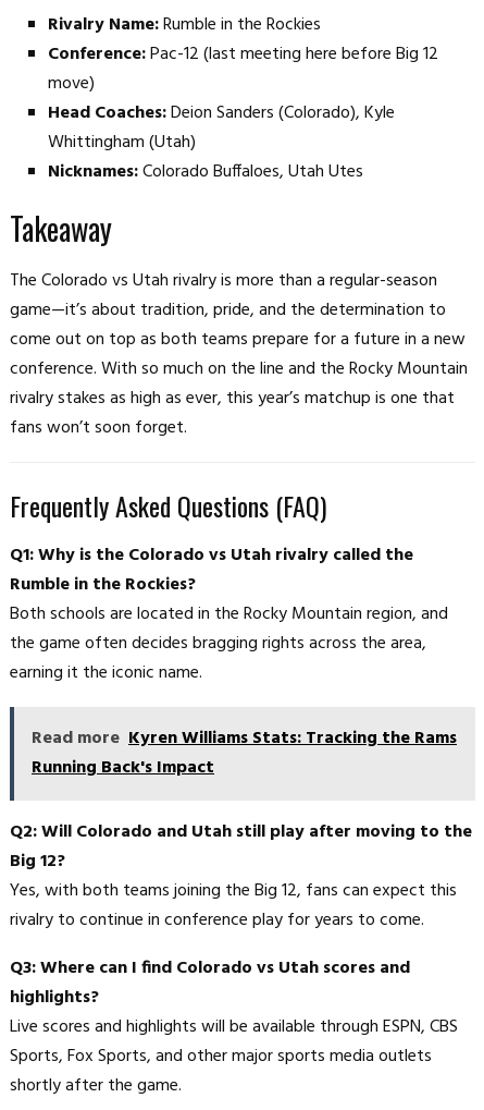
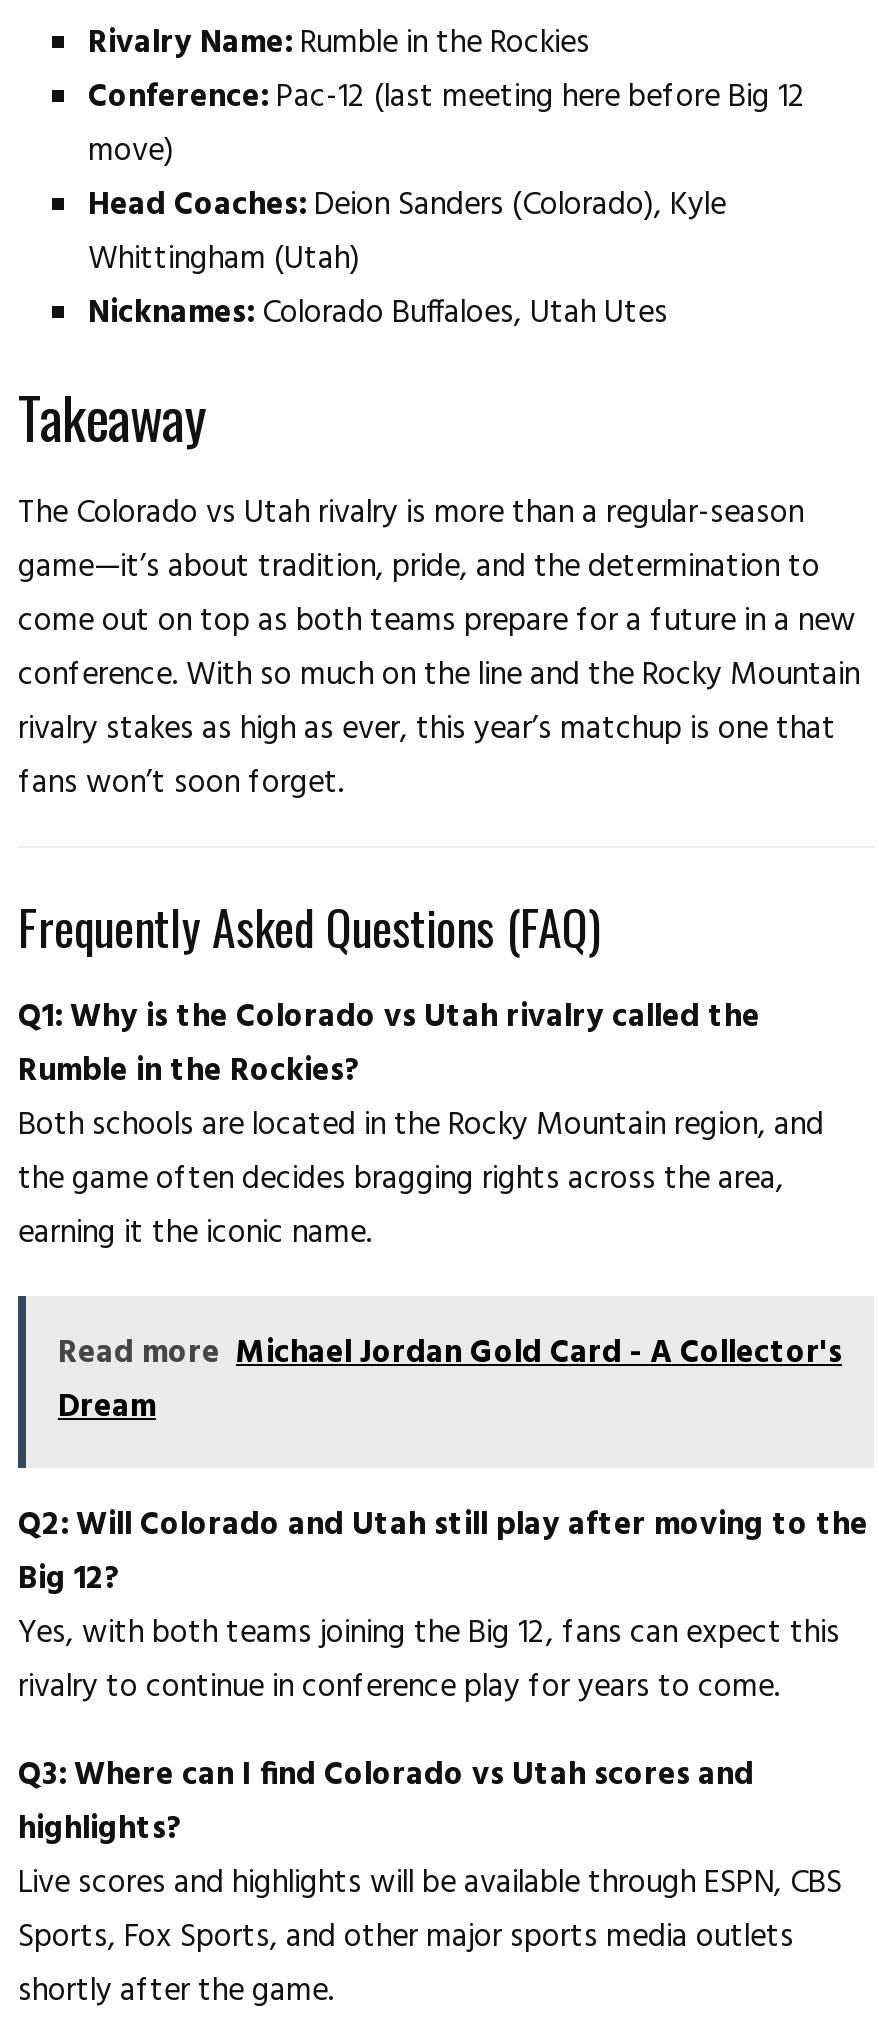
[32,725,457,782] Read more Kyren Williams Stats: Tracking the Rams | Running Back's Impact -> [58,1327,842,1433] Read more Michael Jordan Gold Card - A Collector's | Dream

